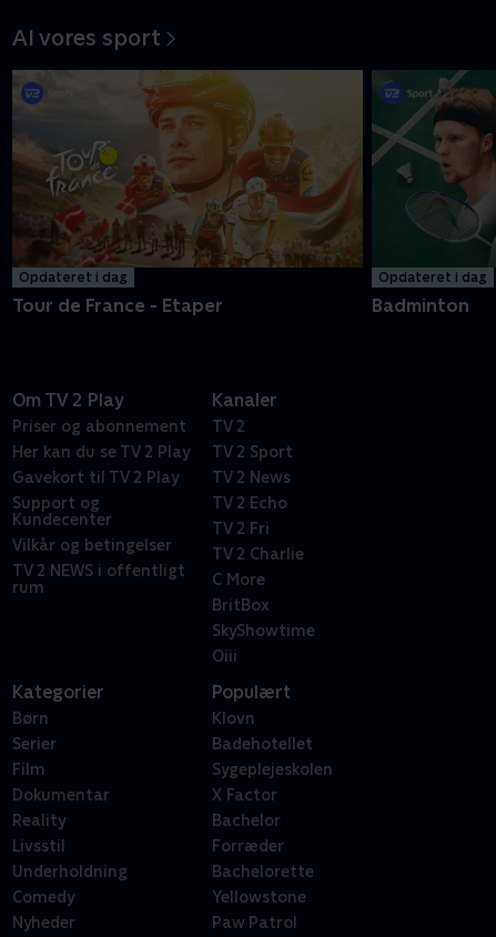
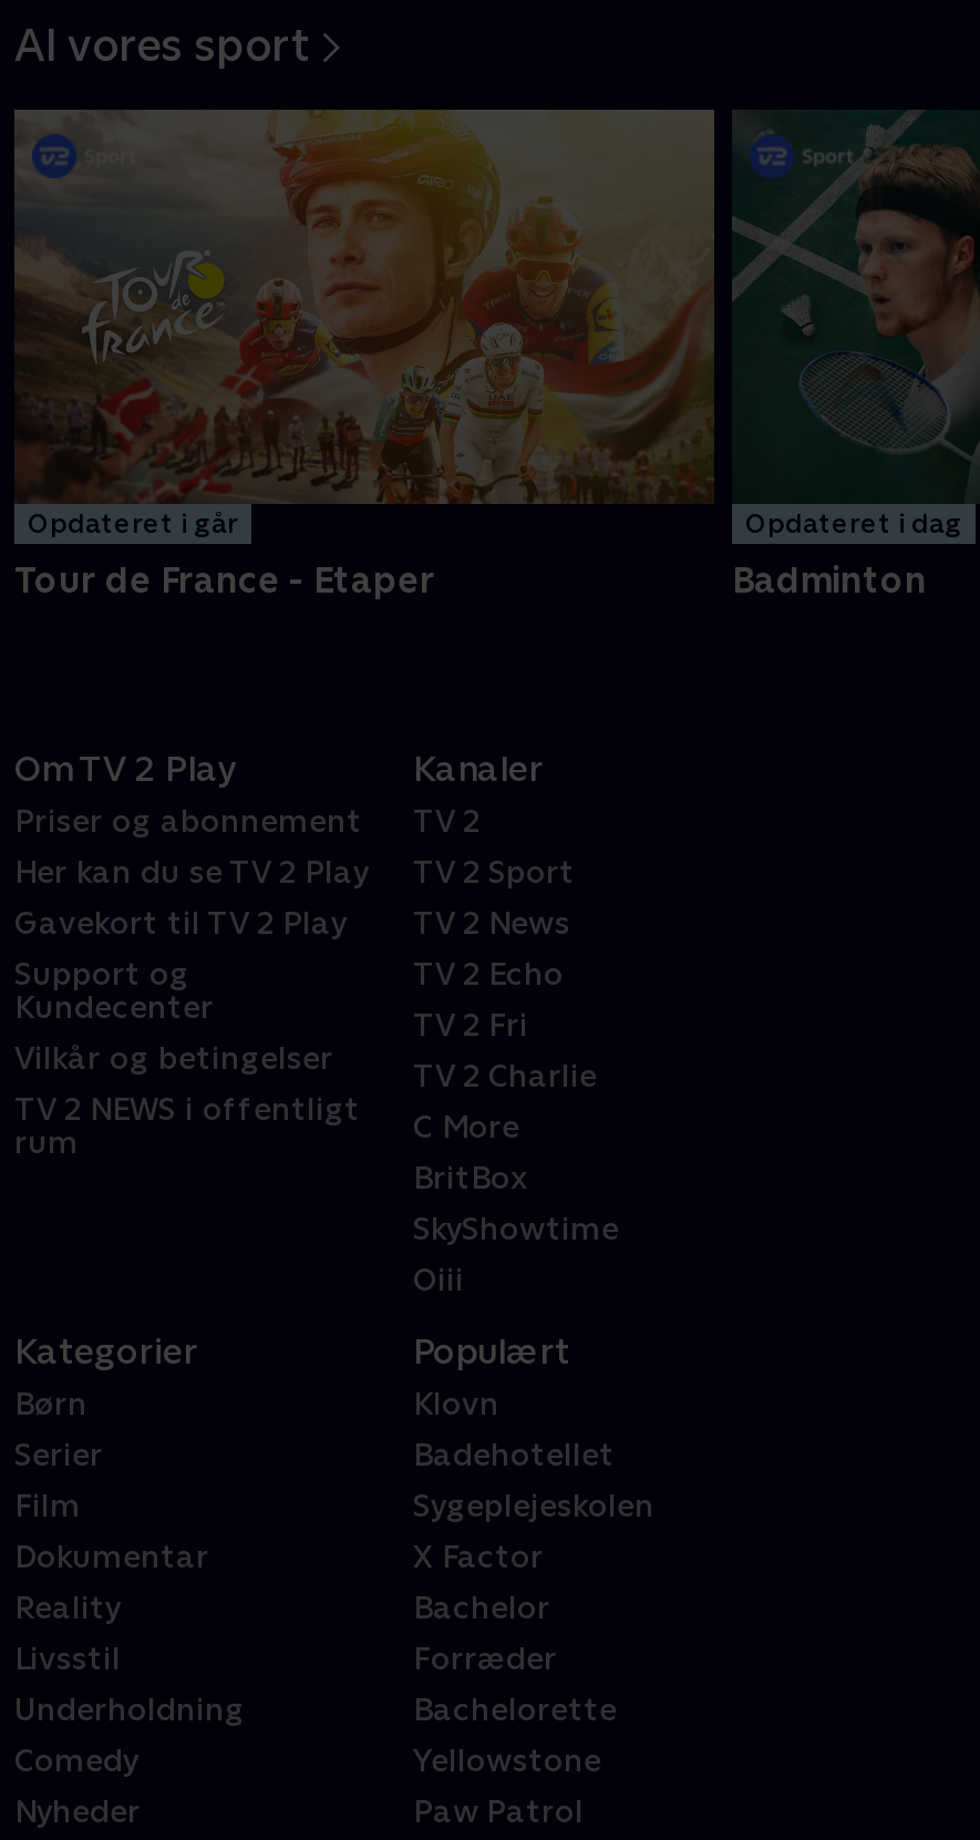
[19,269,128,285] Opdateret i dag -> [28,508,238,539] Opdateret i går

